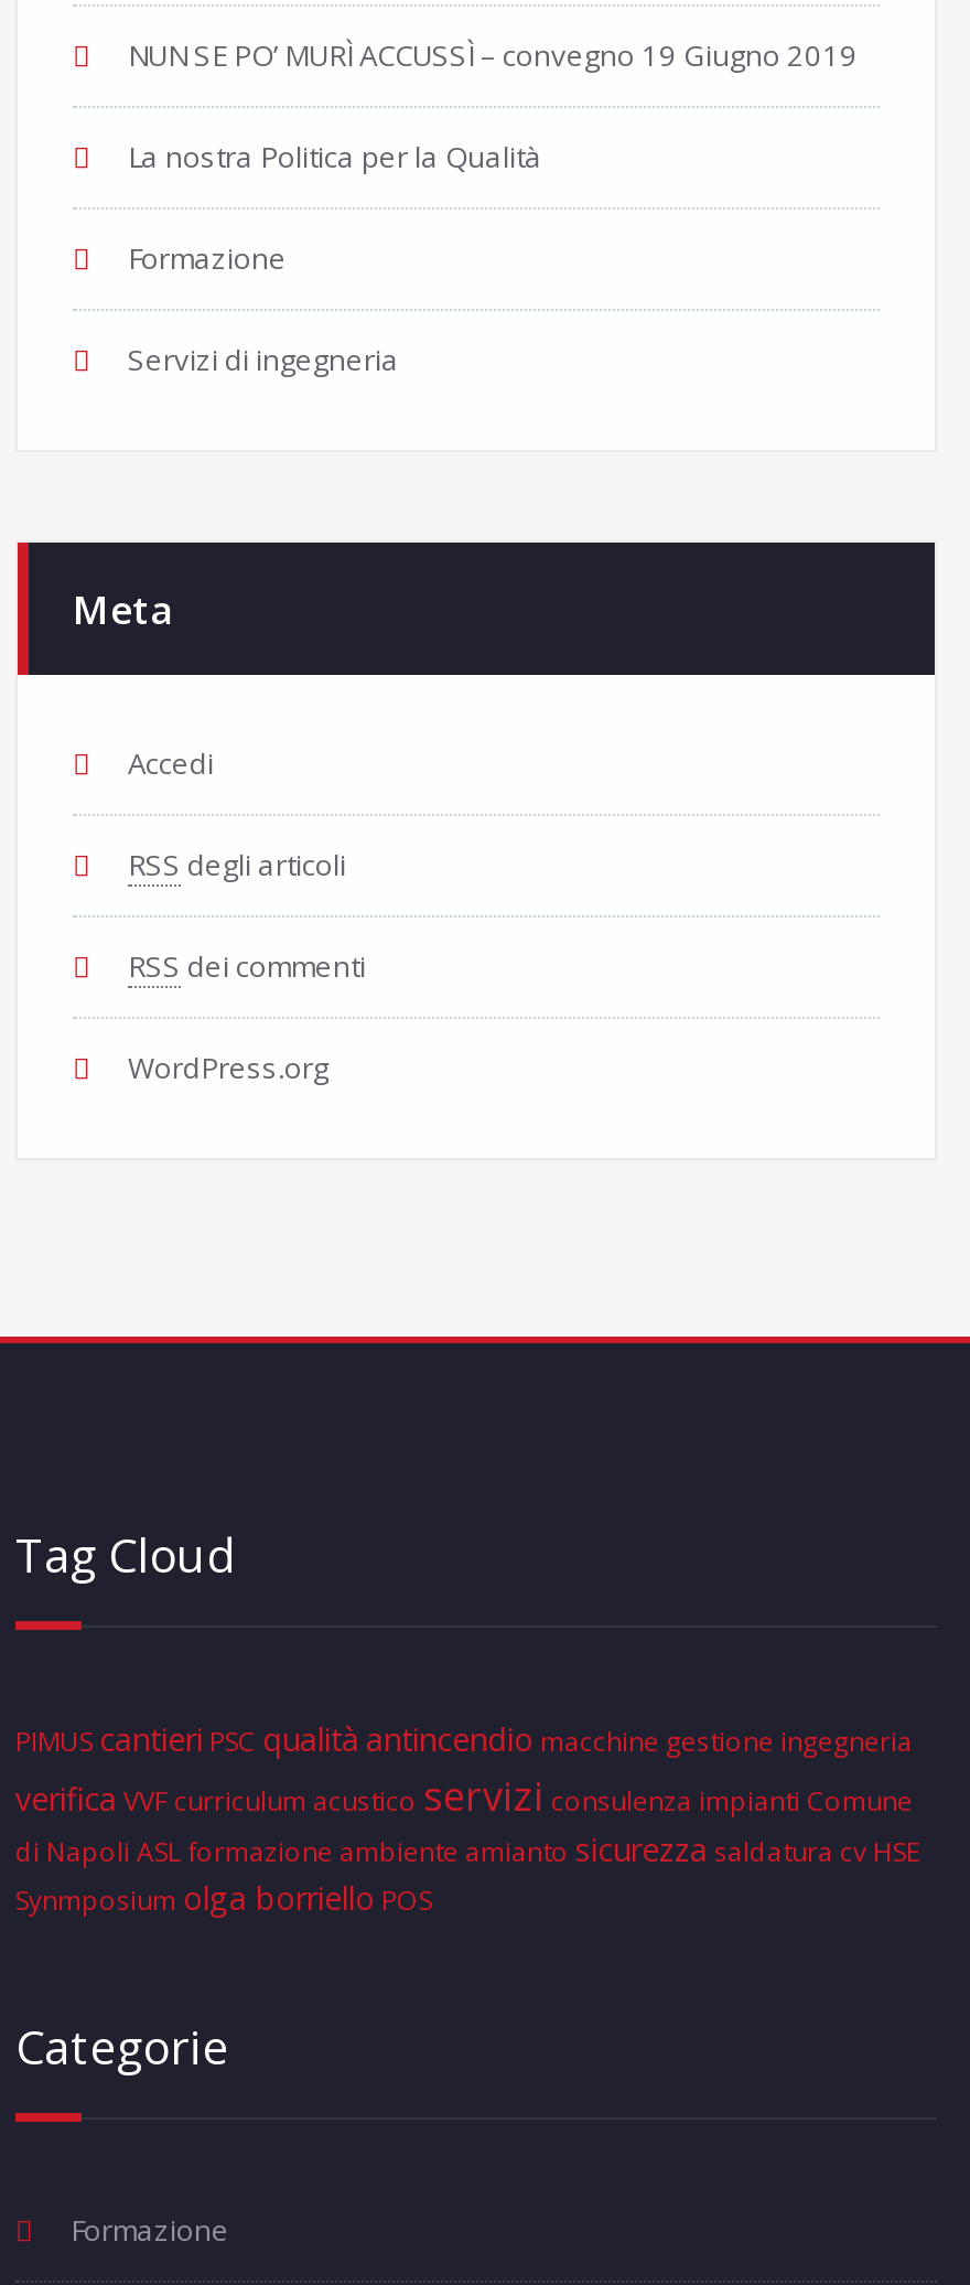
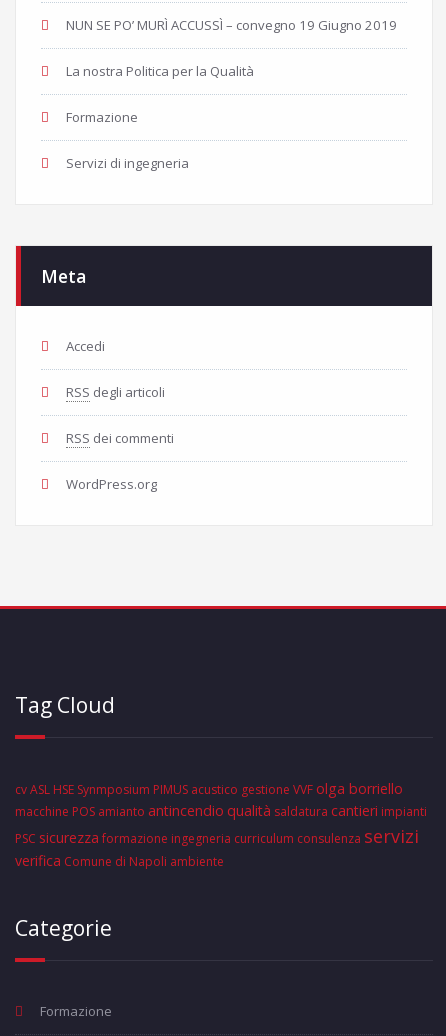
[15,1719,919,1919] PIMUS cantieri PSC qualità antincendio macchine gestione ingegneria | verifica VVF curriculum acustico servizi consulenza impianti Comune | di Napoli ASL formazione ambiente amianto sicurezza saldatura cv HSE | Synmposium olga borriello POS -> [15,779,427,870] cv ASL HSE Synmposium PIMUS acustico gestione VVF olga borriello | macchine POS amianto antincendio qualità saldatura cantieri impianti | PSC sicurezza formazione ingegneria curriculum consulenza servizi | verifica Comune di Napoli ambiente

